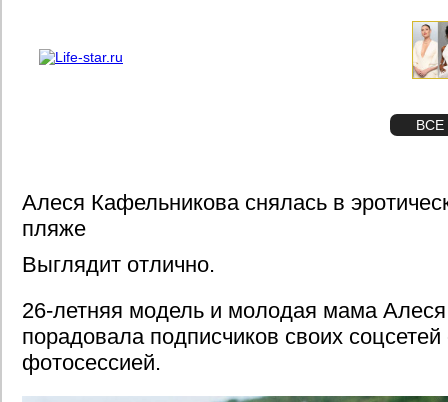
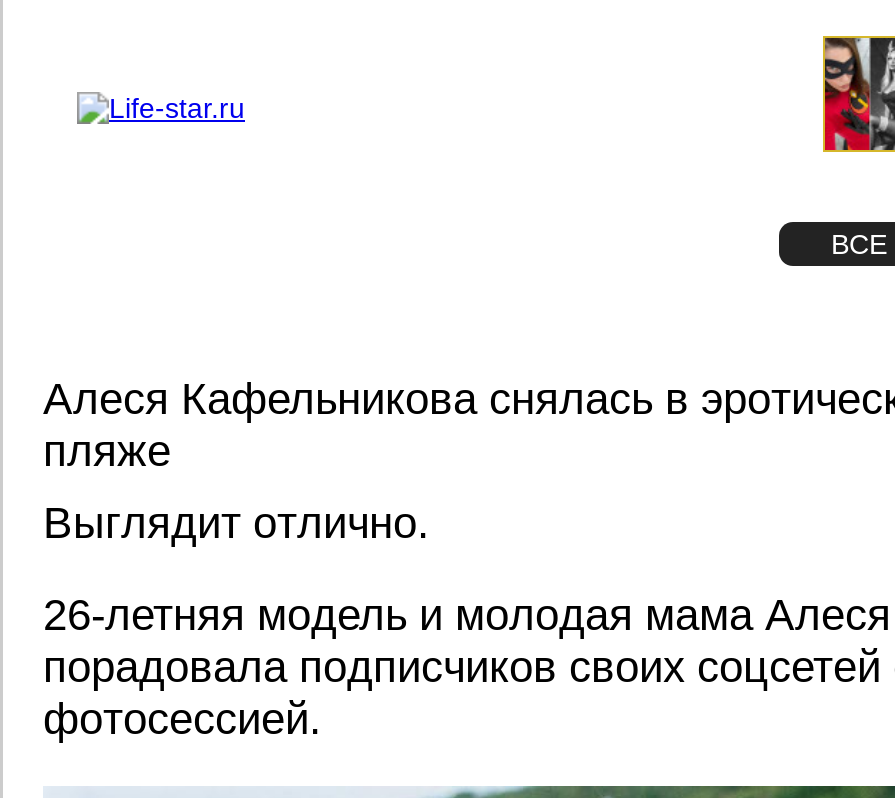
[412,21,445,79] [image] -> [823,36,889,152] [image]

